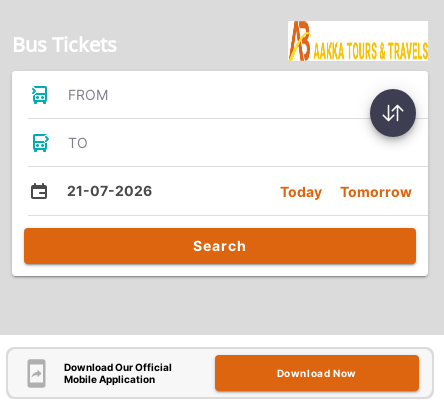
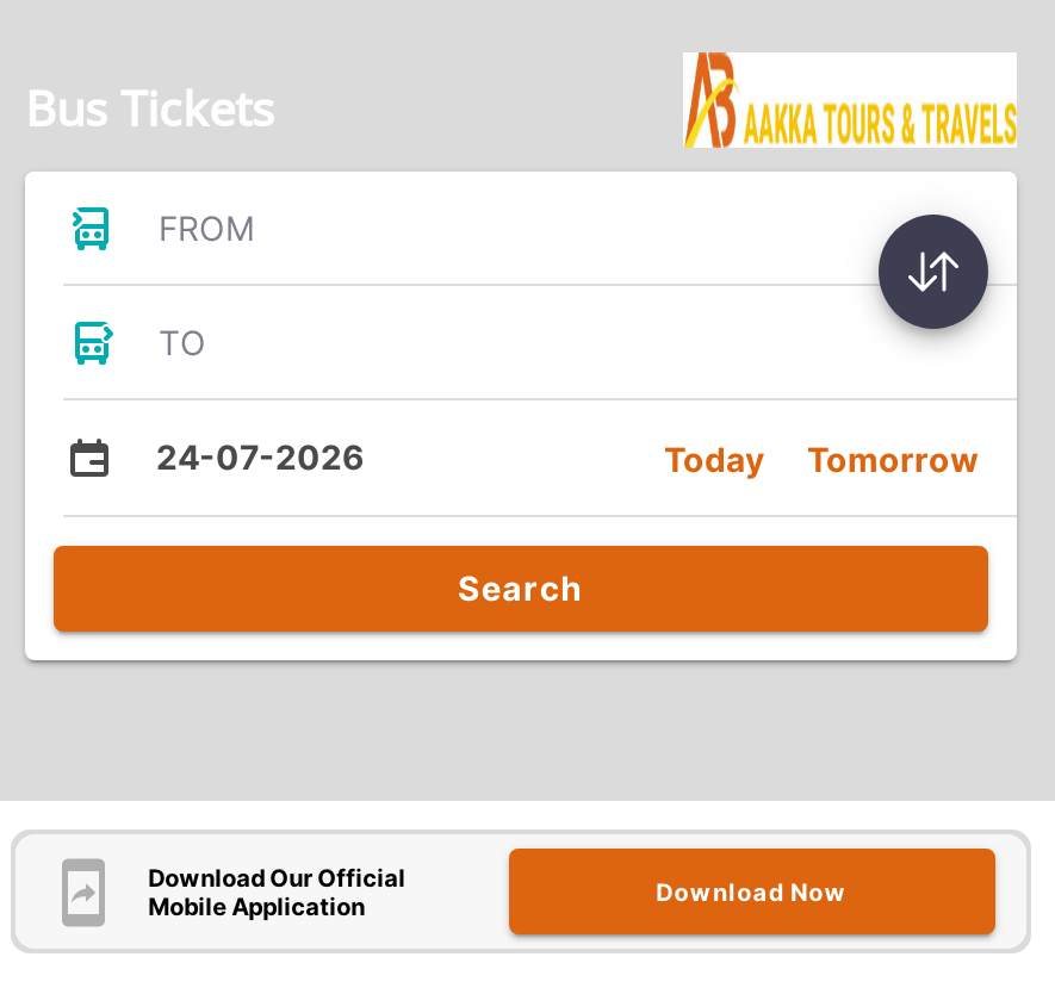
[67,182,152,199] 21-07-2026 -> [156,436,364,477] 24-07-2026

